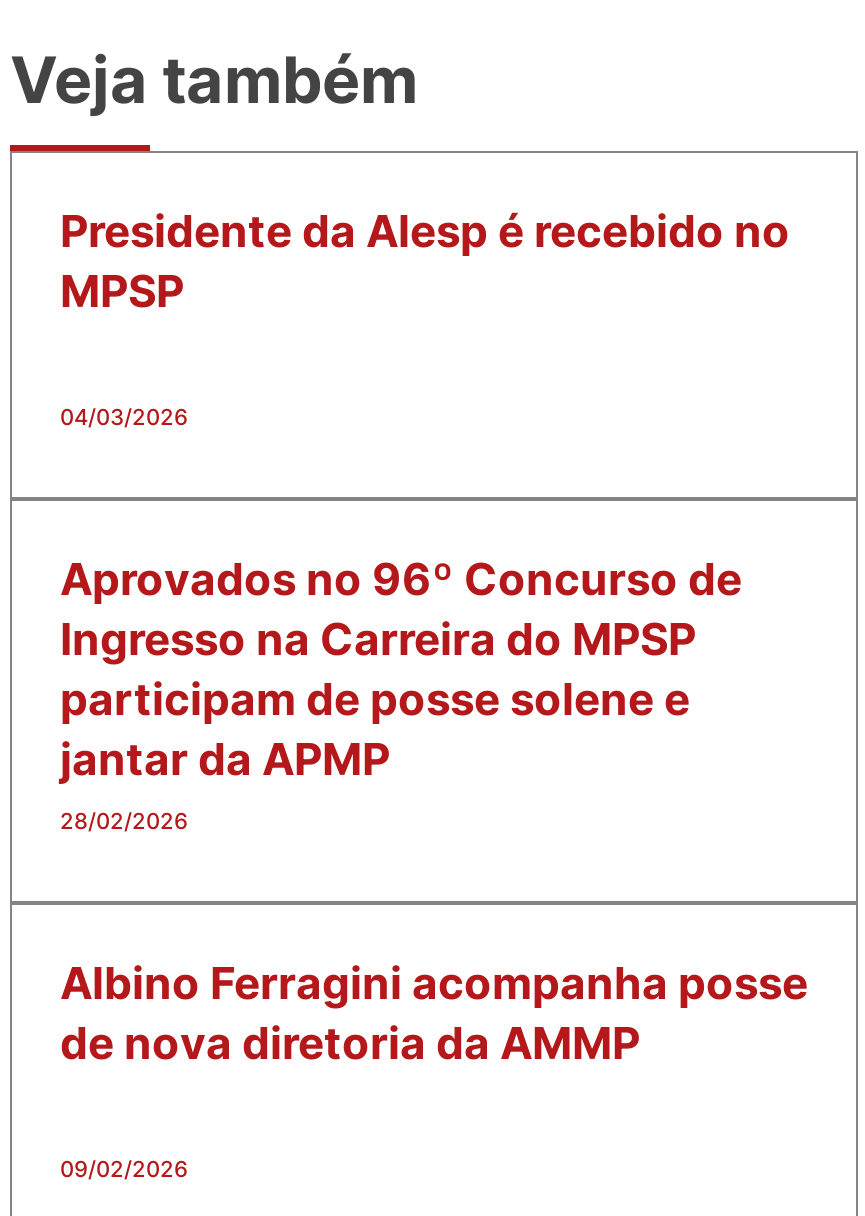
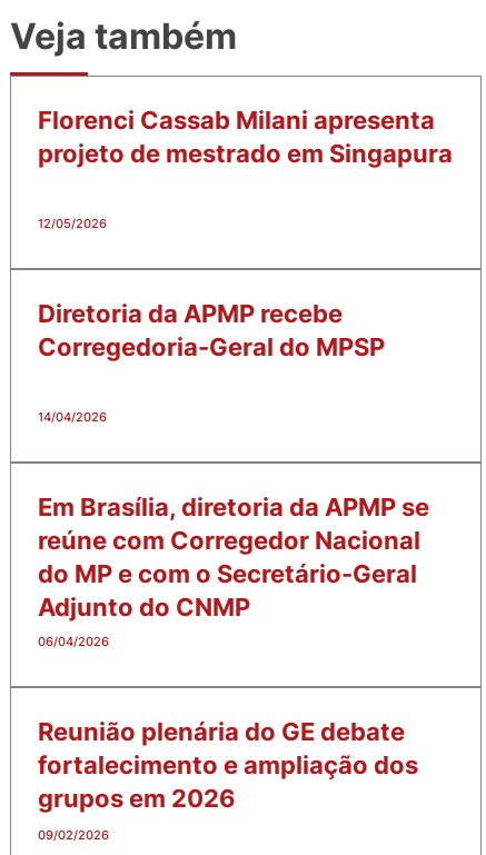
[60,206,808,1070] Presidente da Alesp é recebido no | MPSP | 04/03/2026 | Aprovados no 96º Concurso de | Ingresso na Carreira do MPSP | participam de posse solene e | jantar da APMP | 28/02/2026 | Albino Ferragini acompanha posse | de nova diretoria da AMMP -> [38,106,453,813] Florenci Cassab Milani apresenta | projeto de mestrado em Singapura | 12/05/2026 | Diretoria da APMP recebe | Corregedoria-Geral do MPSP | 14/04/2026 | Em Brasília, diretoria da APMP se | reúne com Corregedor Nacional | do MP e com o Secretário-Geral | Adjunto do CNMP | 06/04/2026 | Reunião plenária do GE debate | fortalecimento e ampliação dos | grupos em 2026

